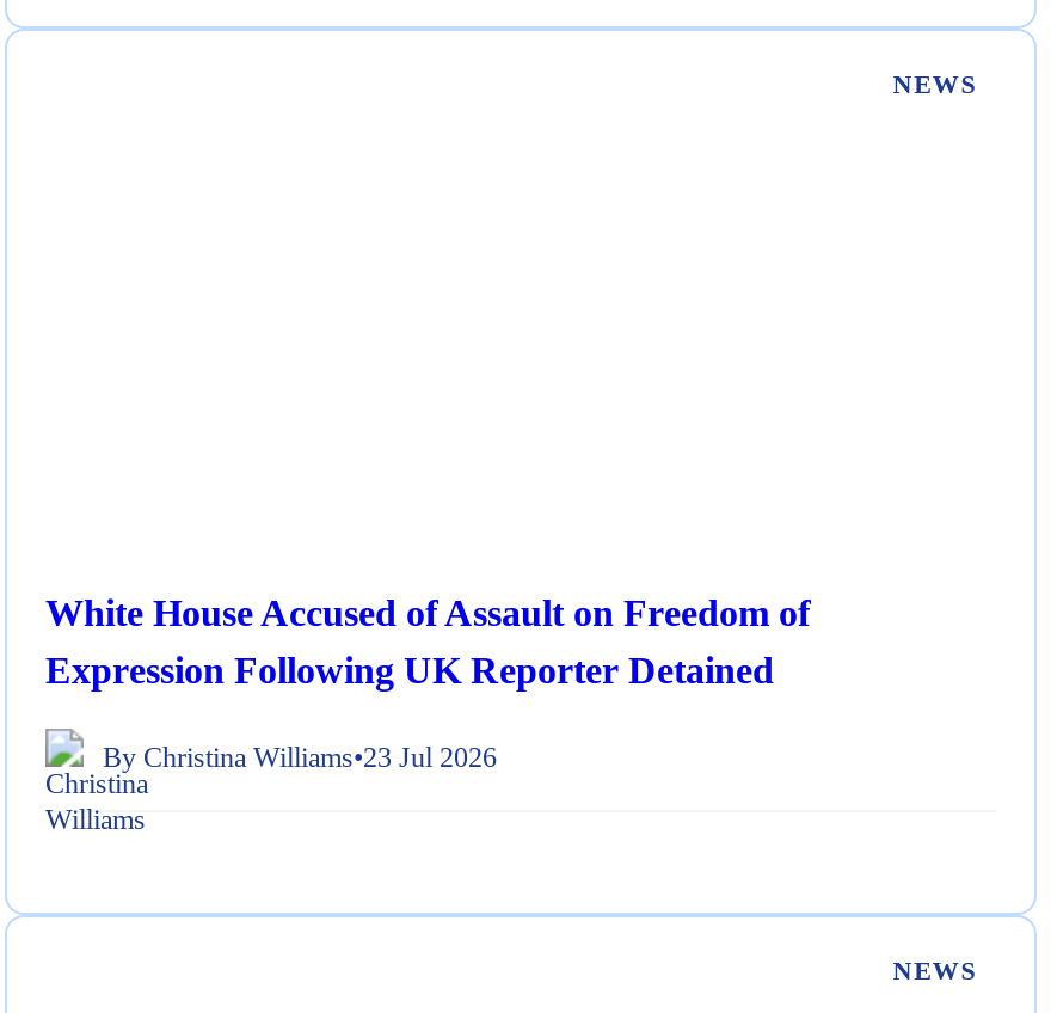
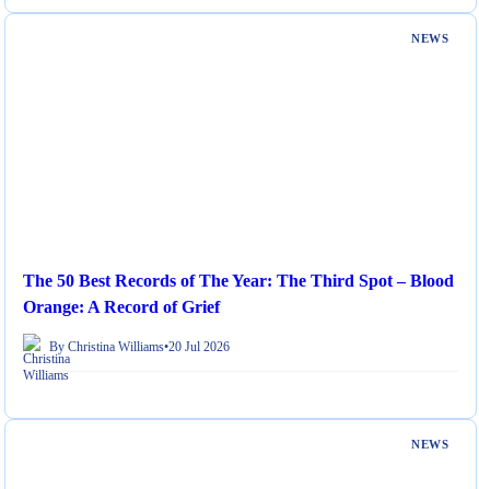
[45,593,810,691] White House Accused of Assault on Freedom of | Expression Following UK Reporter Detained -> [23,271,454,316] The 50 Best Records of The Year: The Third Spot – Blood | Orange: A Record of Grief
[103,740,497,773] By Christina Williams•23 Jul 2026 -> [49,339,230,354] By Christina Williams•20 Jul 2026

